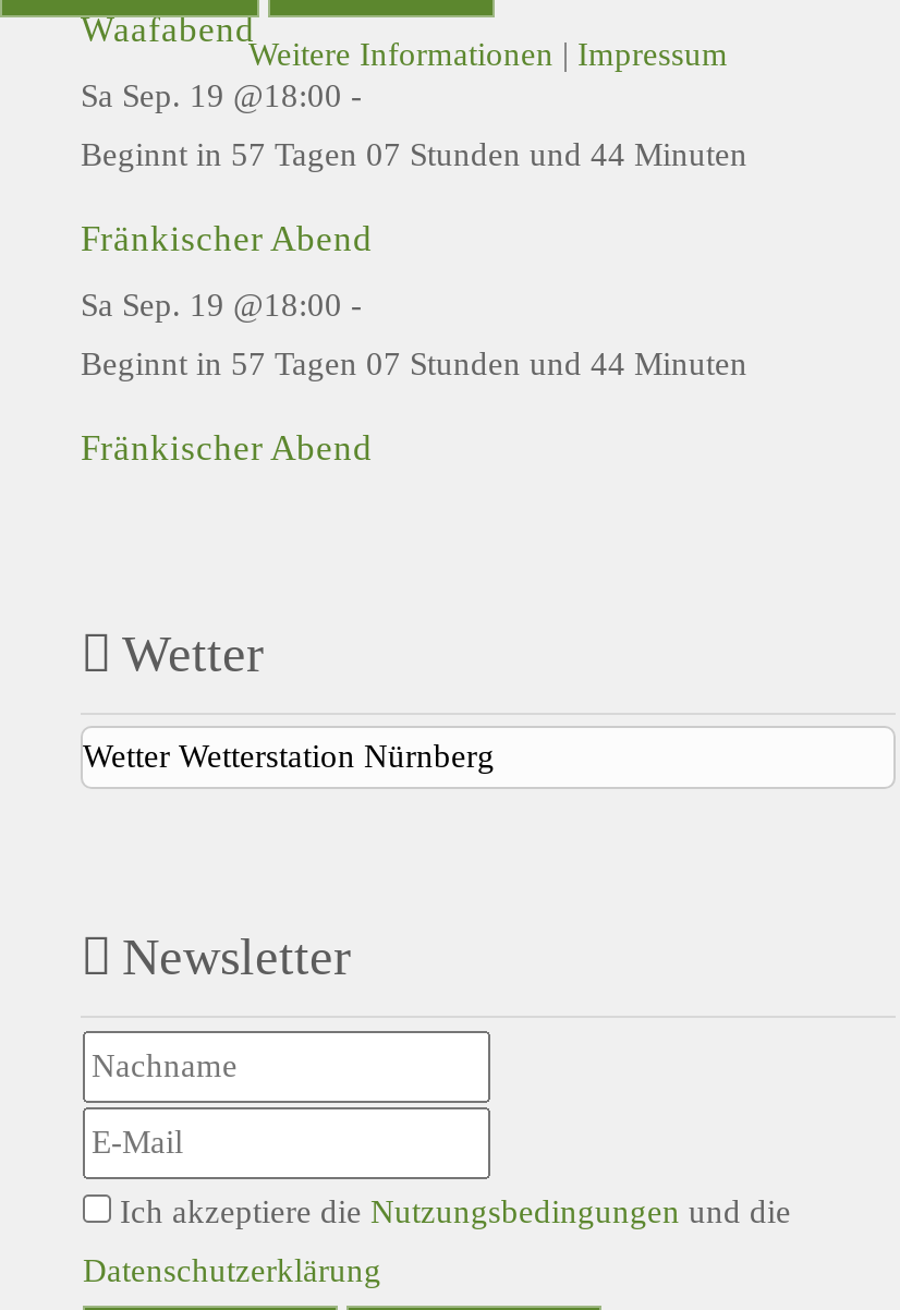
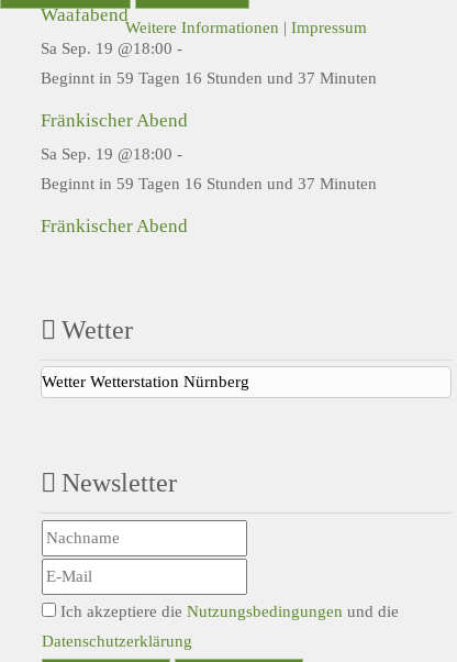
[81,138,747,173] Beginnt in 57 Tagen 07 Stunden und 44 Minuten -> [41,70,377,87] Beginnt in 59 Tagen 16 Stunden und 37 Minuten
[81,347,747,382] Beginnt in 57 Tagen 07 Stunden und 44 Minuten -> [41,175,377,193] Beginnt in 59 Tagen 16 Stunden und 37 Minuten

